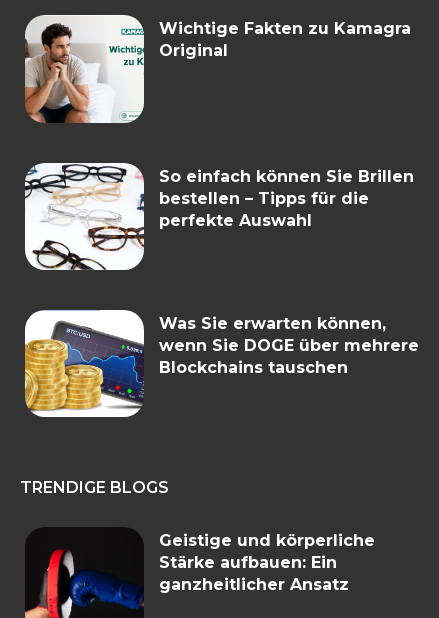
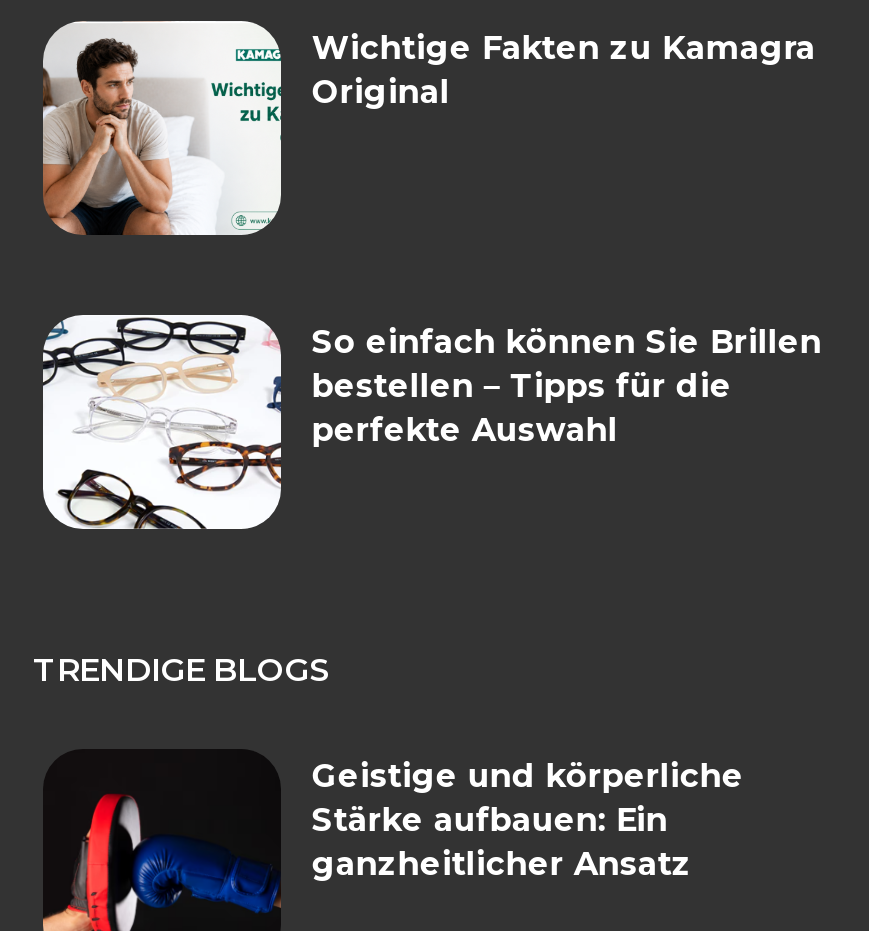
[24,309,419,418] [image] | Was Sie erwarten können, | wenn Sie DOGE über mehrere | Blockchains tauschen -> none

